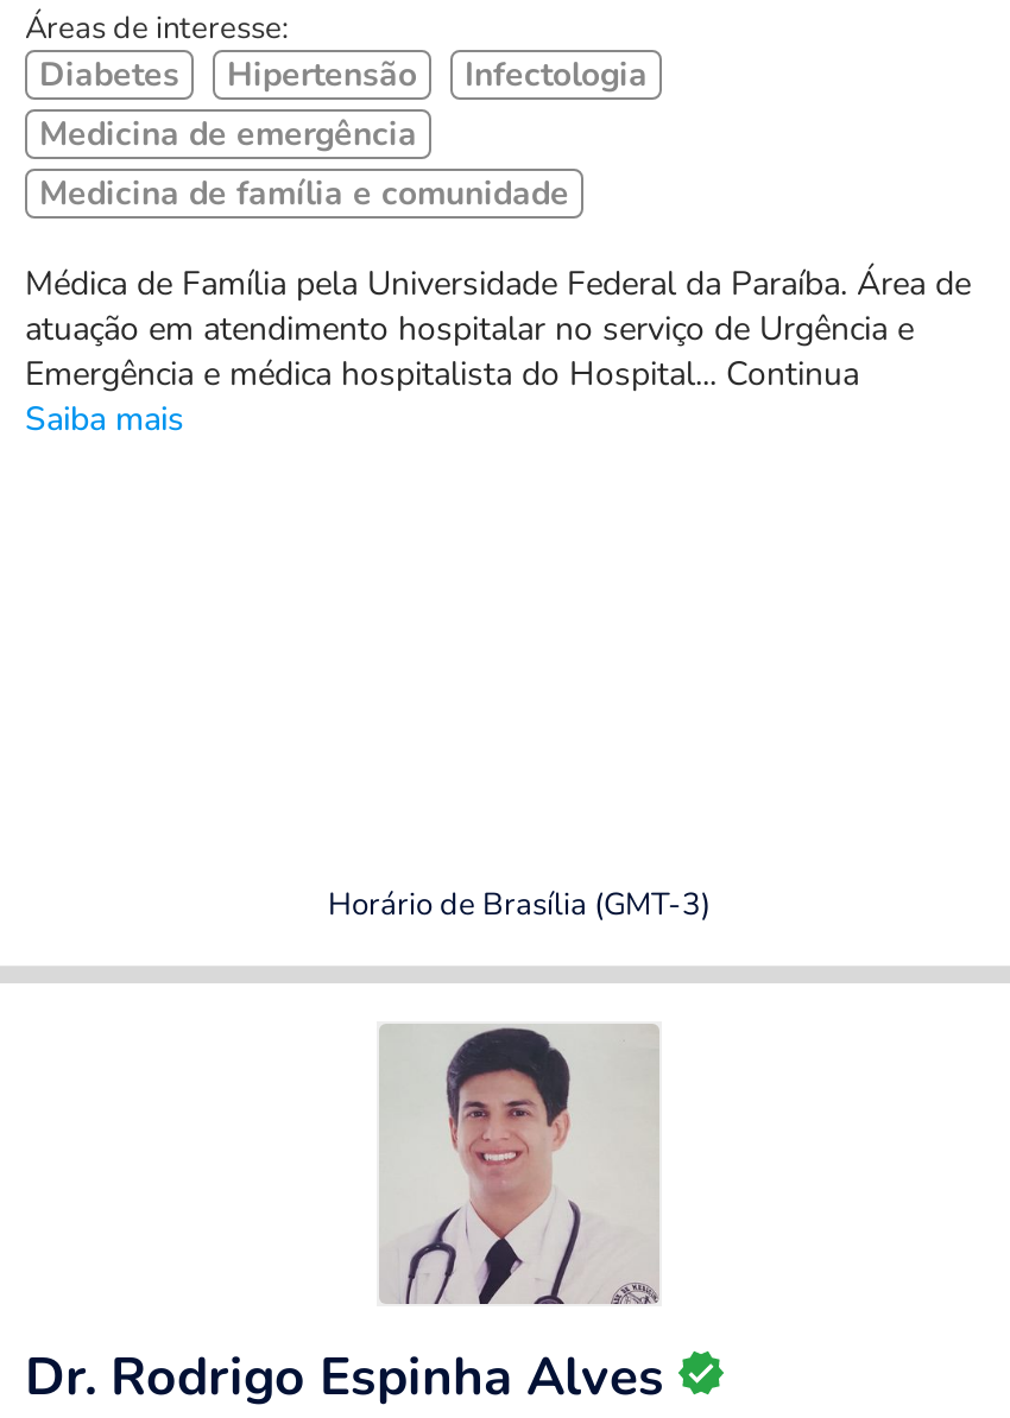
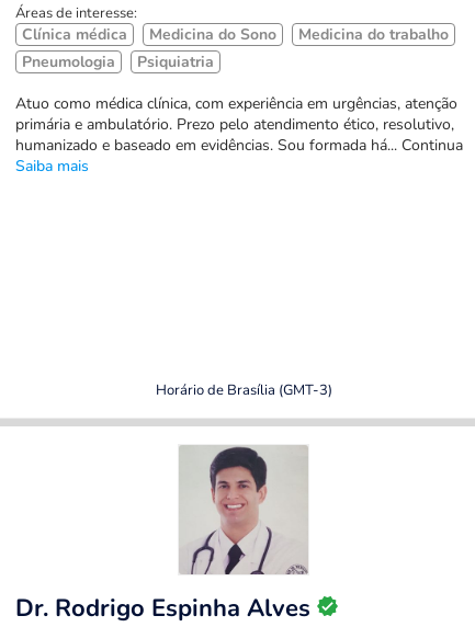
[39,52,648,216] Diabetes | Hipertensão | Infectologia | Medicina de emergência | Medicina de família e comunidade -> [22,24,449,72] Clínica médica | Medicina do Sono | Medicina do trabalho | Pneumologia | Psiquiatria
[25,262,971,397] Médica de Família pela Universidade Federal da Paraíba. Área de | atuação em atendimento hospitalar no serviço de Urgência e | Emergência e médica hospitalista do Hospital... Continua -> [15,93,463,156] Atuo como médica clínica, com experiência em urgências, atenção | primária e ambulatório. Prezo pelo atendimento ético, resolutivo, | humanizado e baseado em evidências. Sou formada há... Continua

